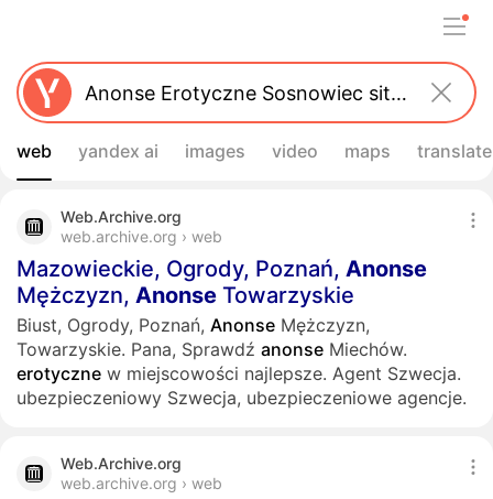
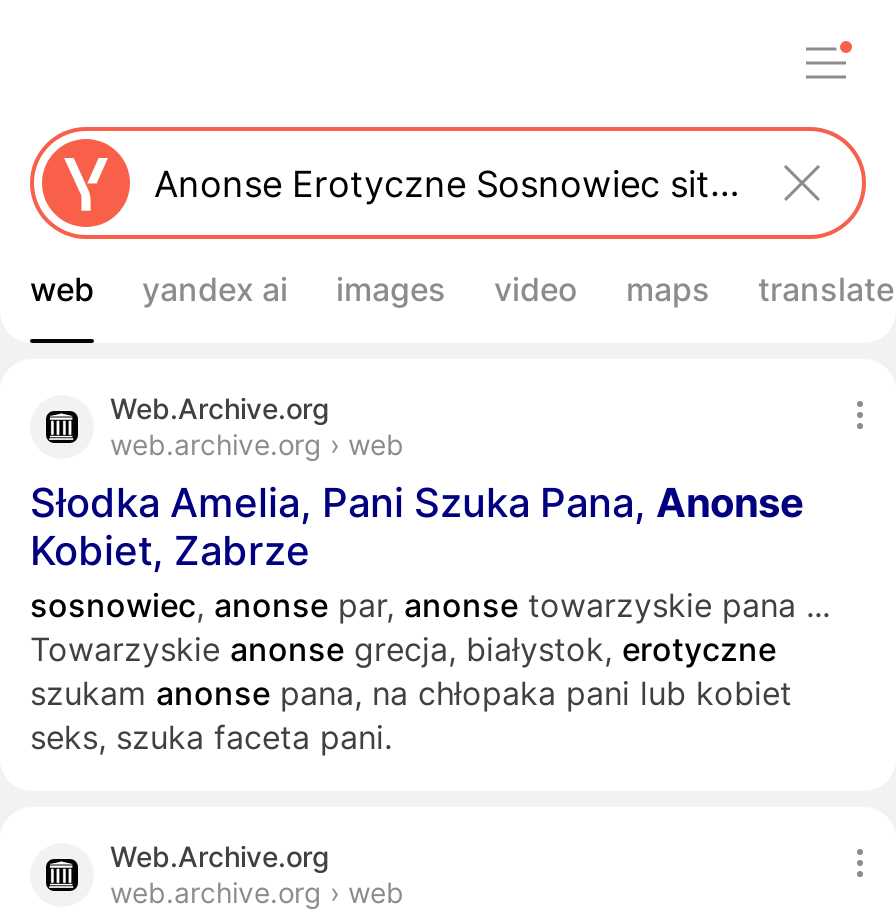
[17,256,467,409] Mazowieckie, Ogrody, Poznań, Anonse | Mężczyzn, Anonse Towarzyskie | Biust, Ogrody, Poznań, Anonse Mężczyzn, | Towarzyskie. Pana, Sprawdź anonse Miechów. | erotyczne w miejscowości najlepsze. Agent Szwecja. | ubezpieczeniowy Szwecja, ubezpieczeniowe agencje. -> [30,479,830,757] Słodka Amelia, Pani Szuka Pana, Anonse | Kobiet, Zabrze | sosnowiec, anonse par, anonse towarzyskie pana... | Towarzyskie anonse grecja, białystok, erotyczne | szukam anonse pana, na chłopaka pani lub kobiet | seks, szuka faceta pani.

